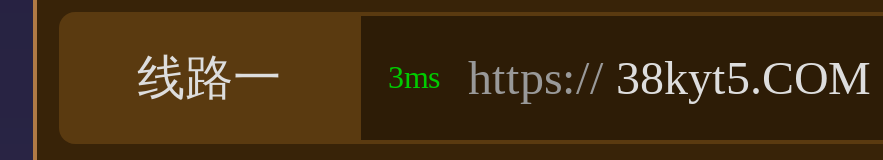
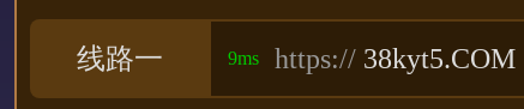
[388,51,870,103] 3ms https:// 38kyt5.COM -> [227,43,516,74] 9ms https:// 38kyt5.COM

